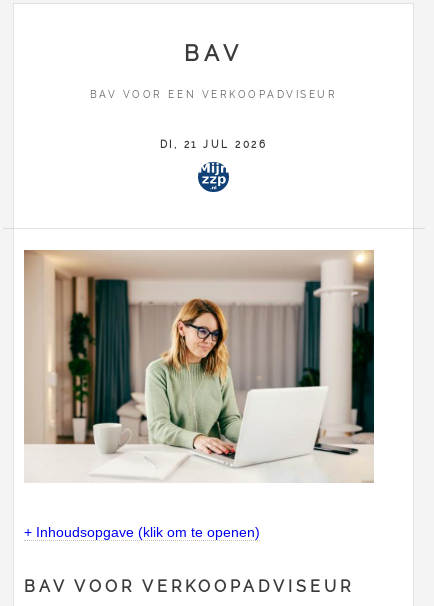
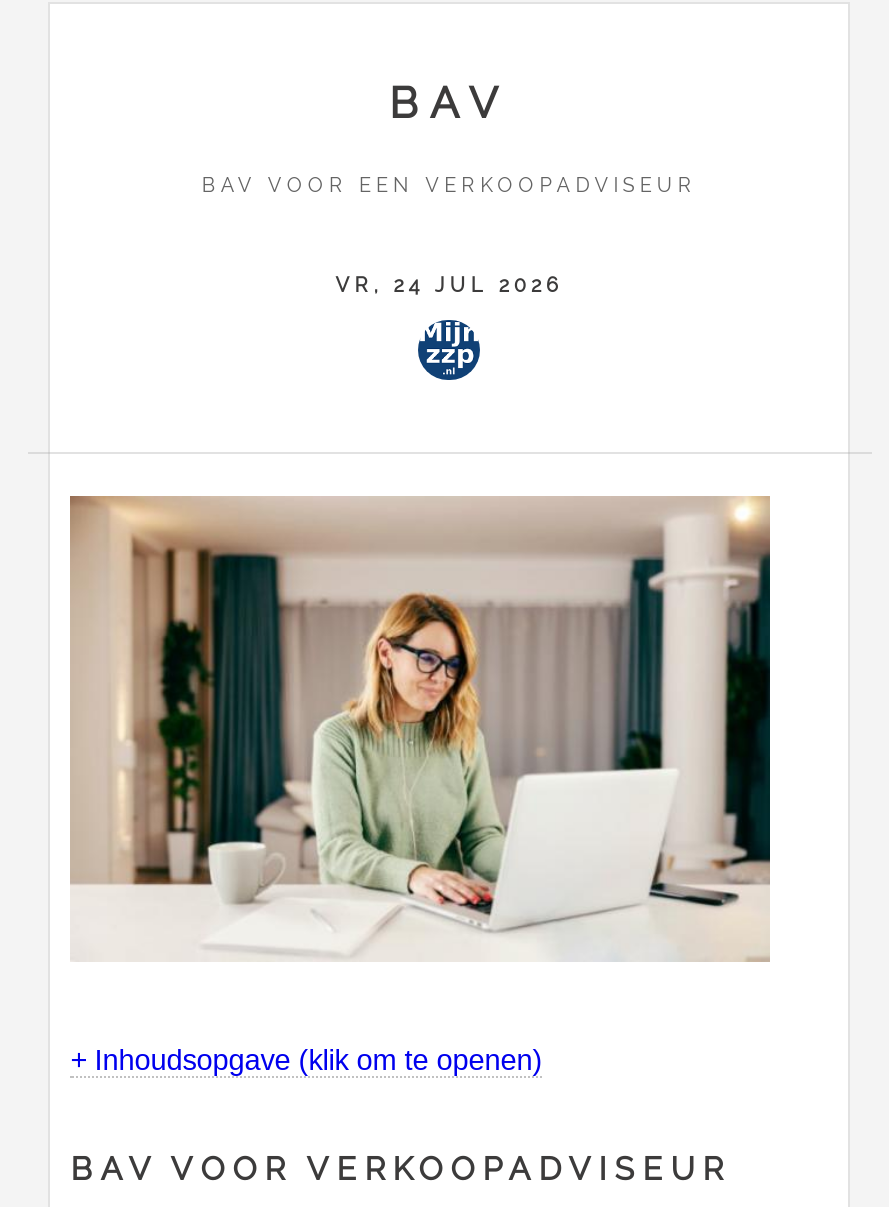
[160,139,267,150] DI, 21 JUL 2026 -> [335,274,563,296] VR, 24 JUL 2026

